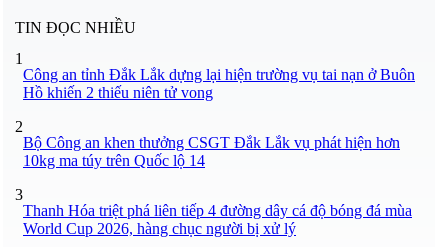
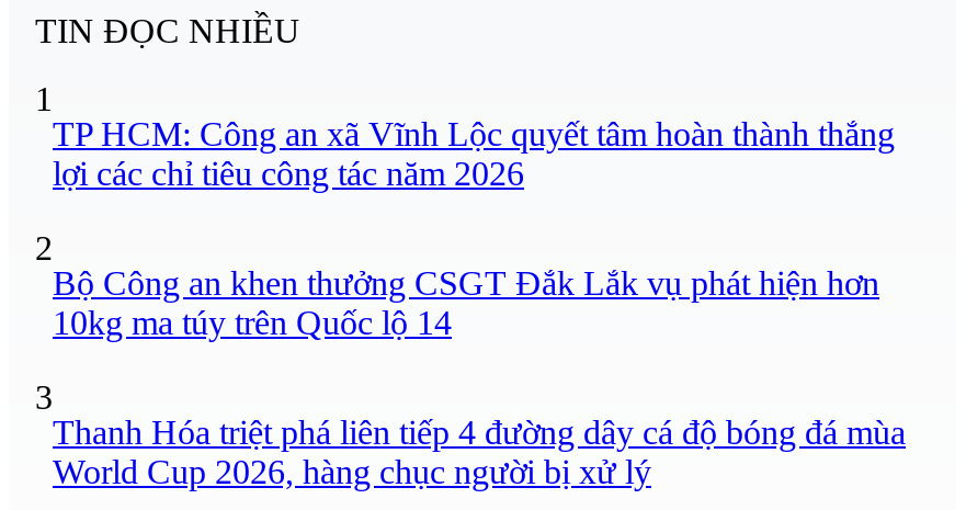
[23,66,415,101] Công an tỉnh Đắk Lắk dựng lại hiện trường vụ tai nạn ở Buôn | Hồ khiến 2 thiếu niên tử vong -> [53,115,895,192] TP HCM: Công an xã Vĩnh Lộc quyết tâm hoàn thành thắng | lợi các chỉ tiêu công tác năm 2026

